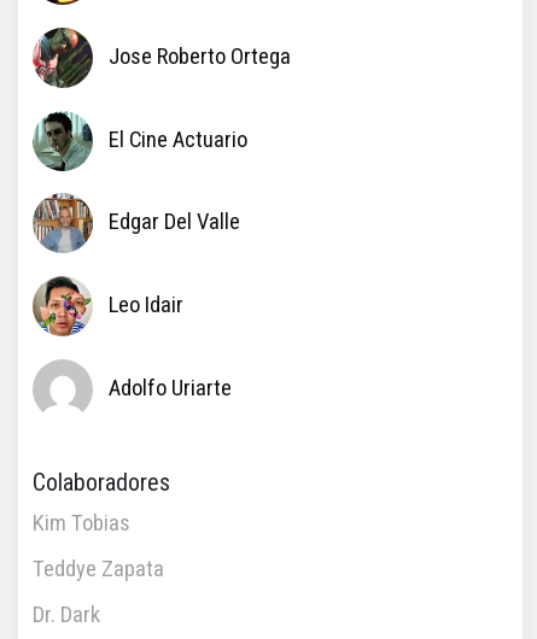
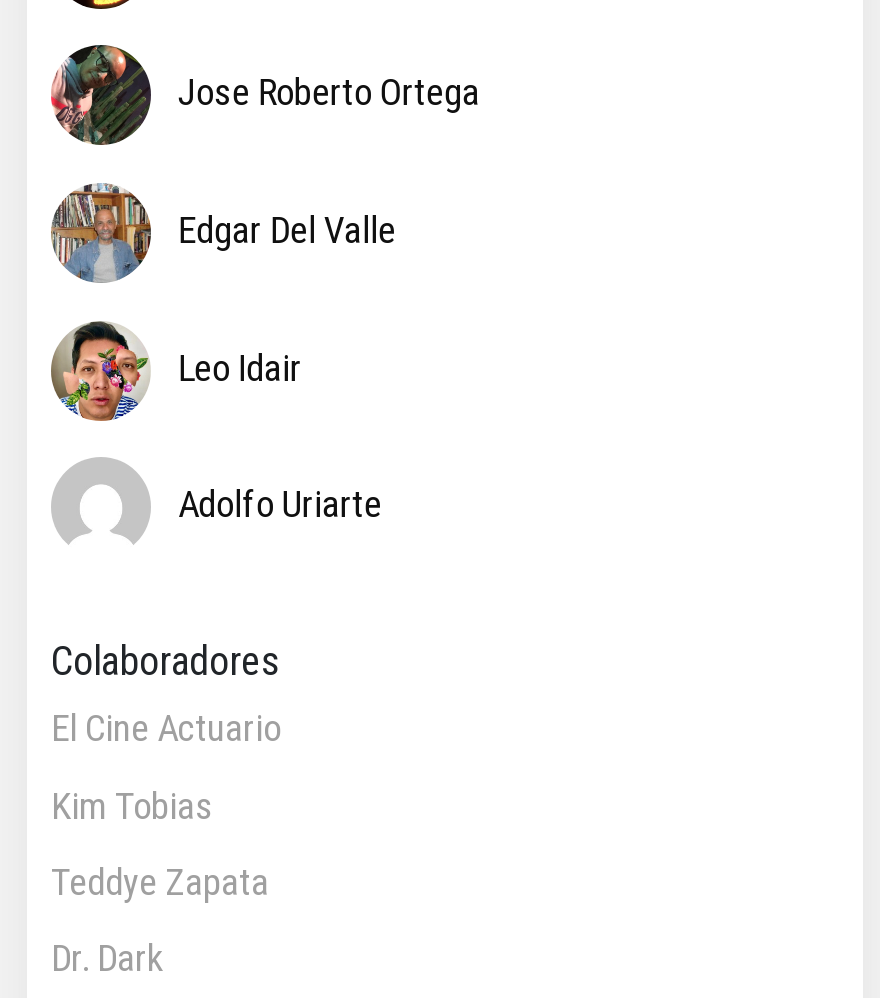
[33,112,92,171] [image] -> none
moved [109,126,248,153] -> [51,708,281,752]: El Cine Actuario
moved [31,192,241,496] -> [49,180,396,686]: [image] | Edgar Del Valle | Leo Idair | Adolfo Uriarte | Colaboradores

